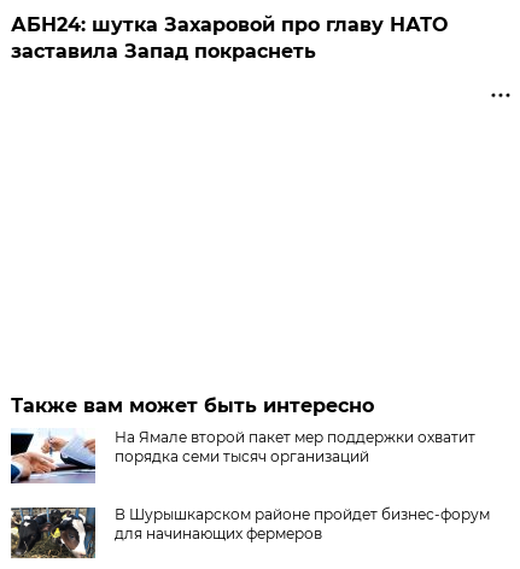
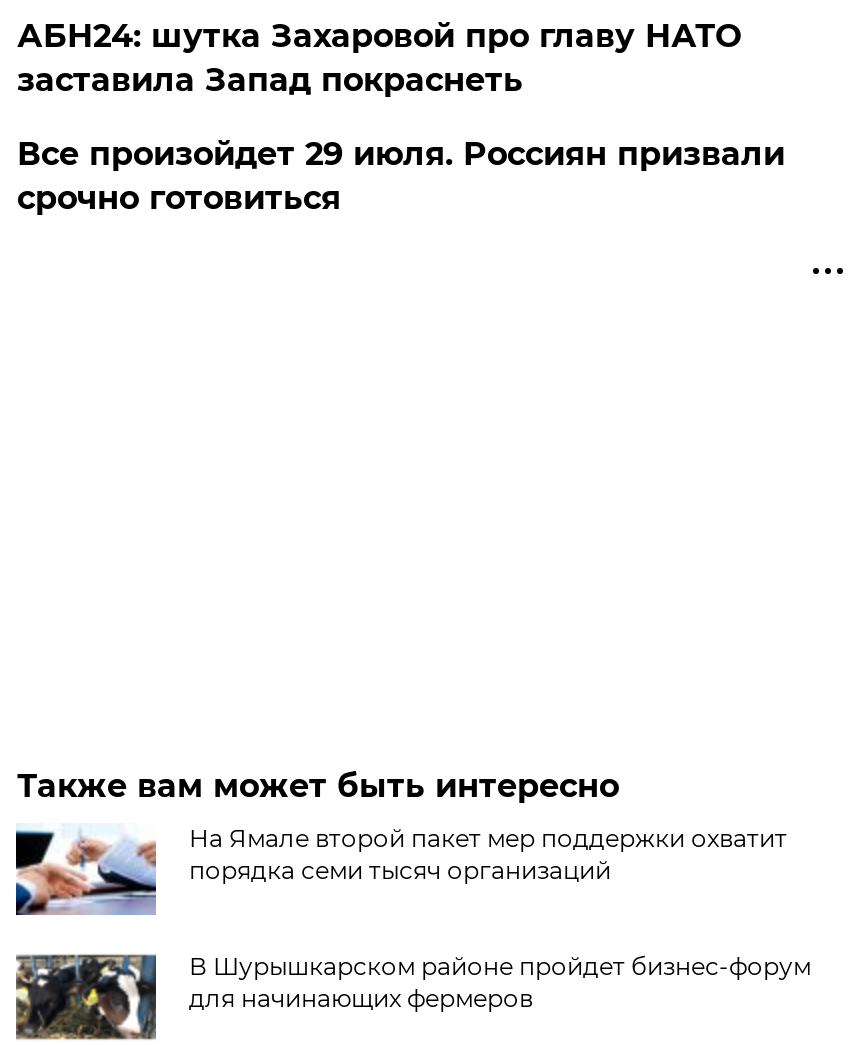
none -> [17,135,785,217] Все произойдет 29 июля. Россиян призвали | срочно готовиться

